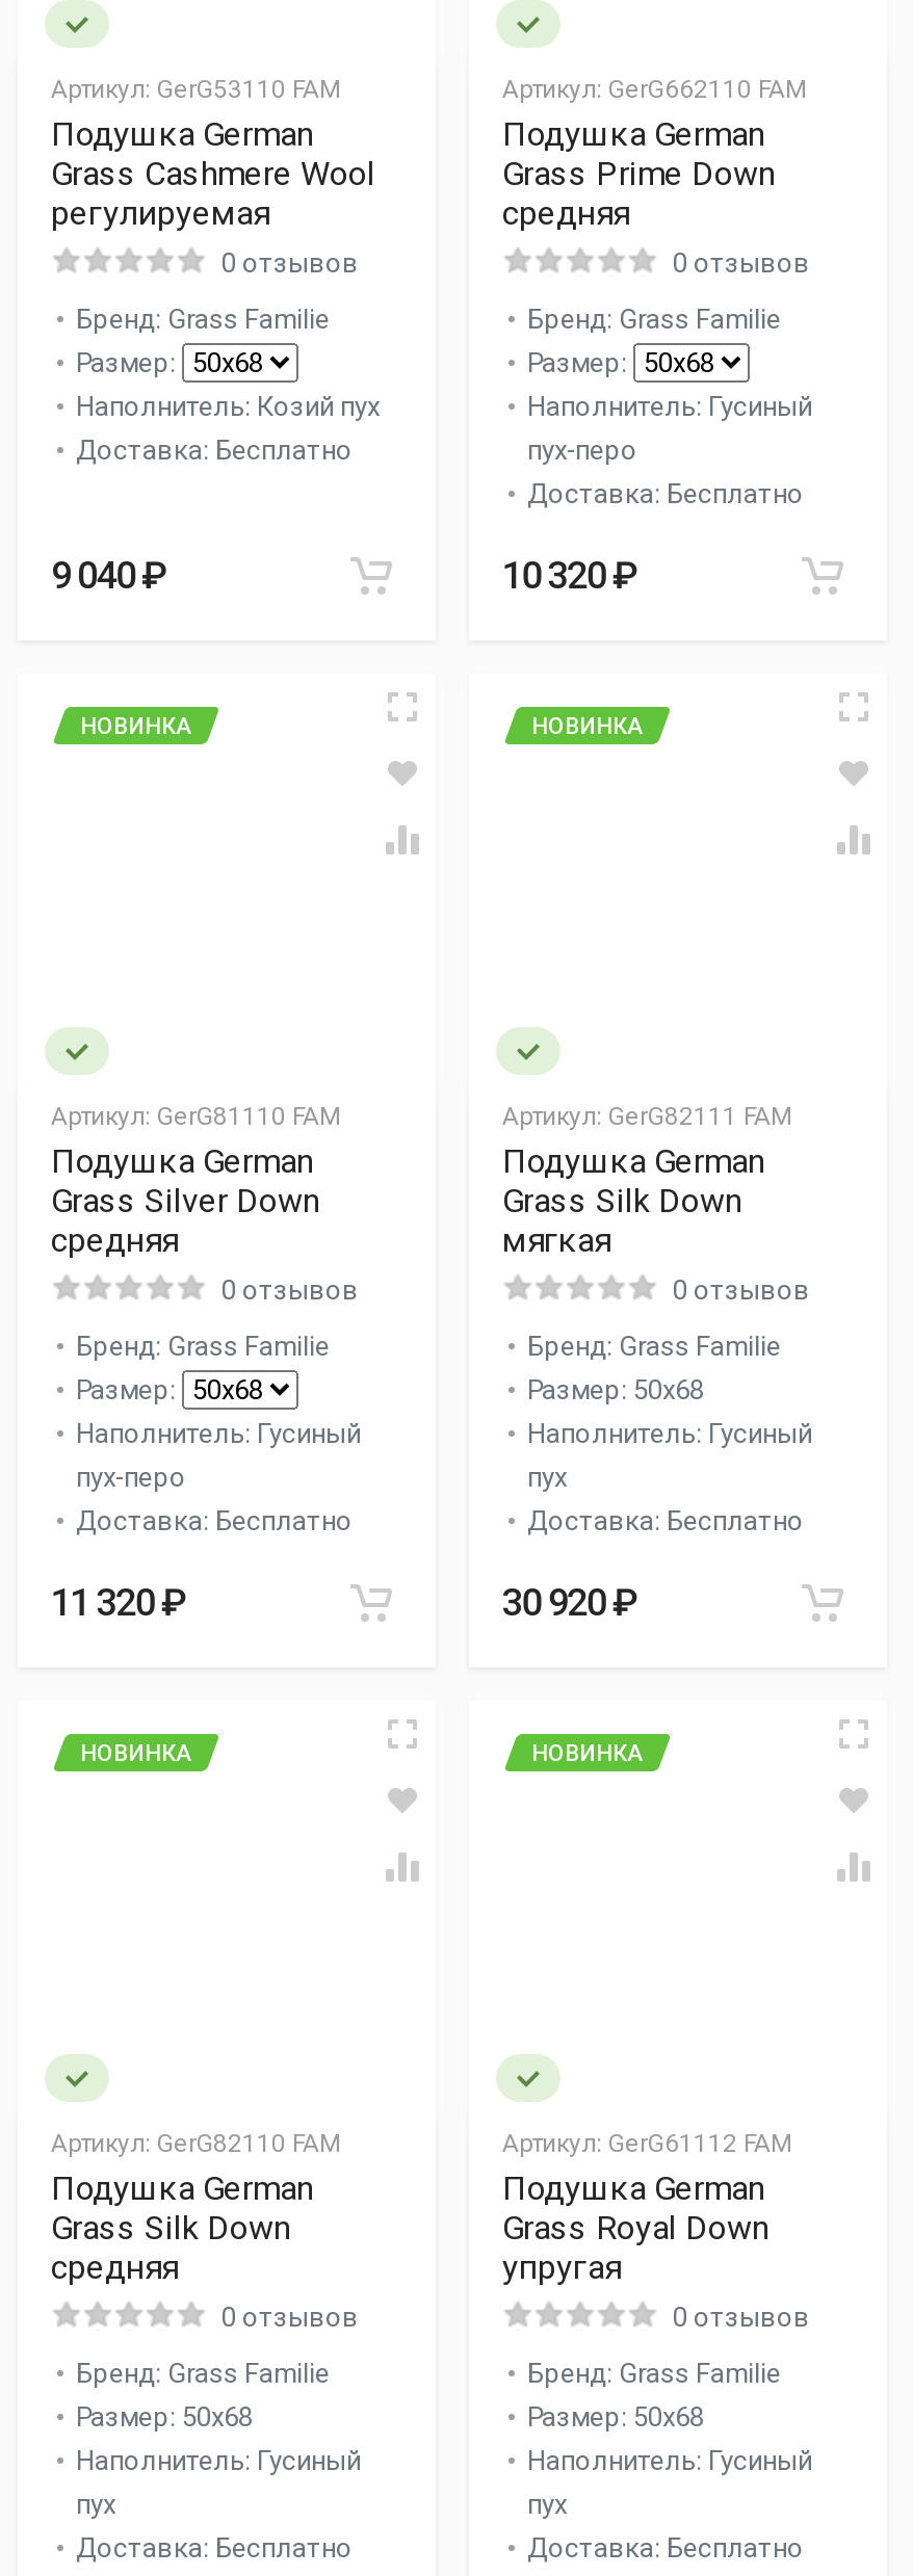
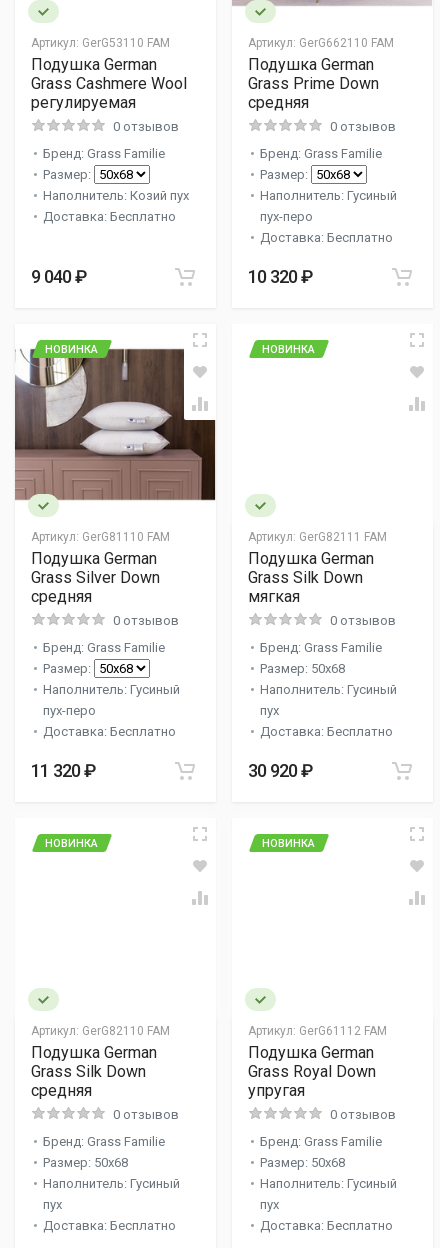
none -> [14,348,217,501] [image]

